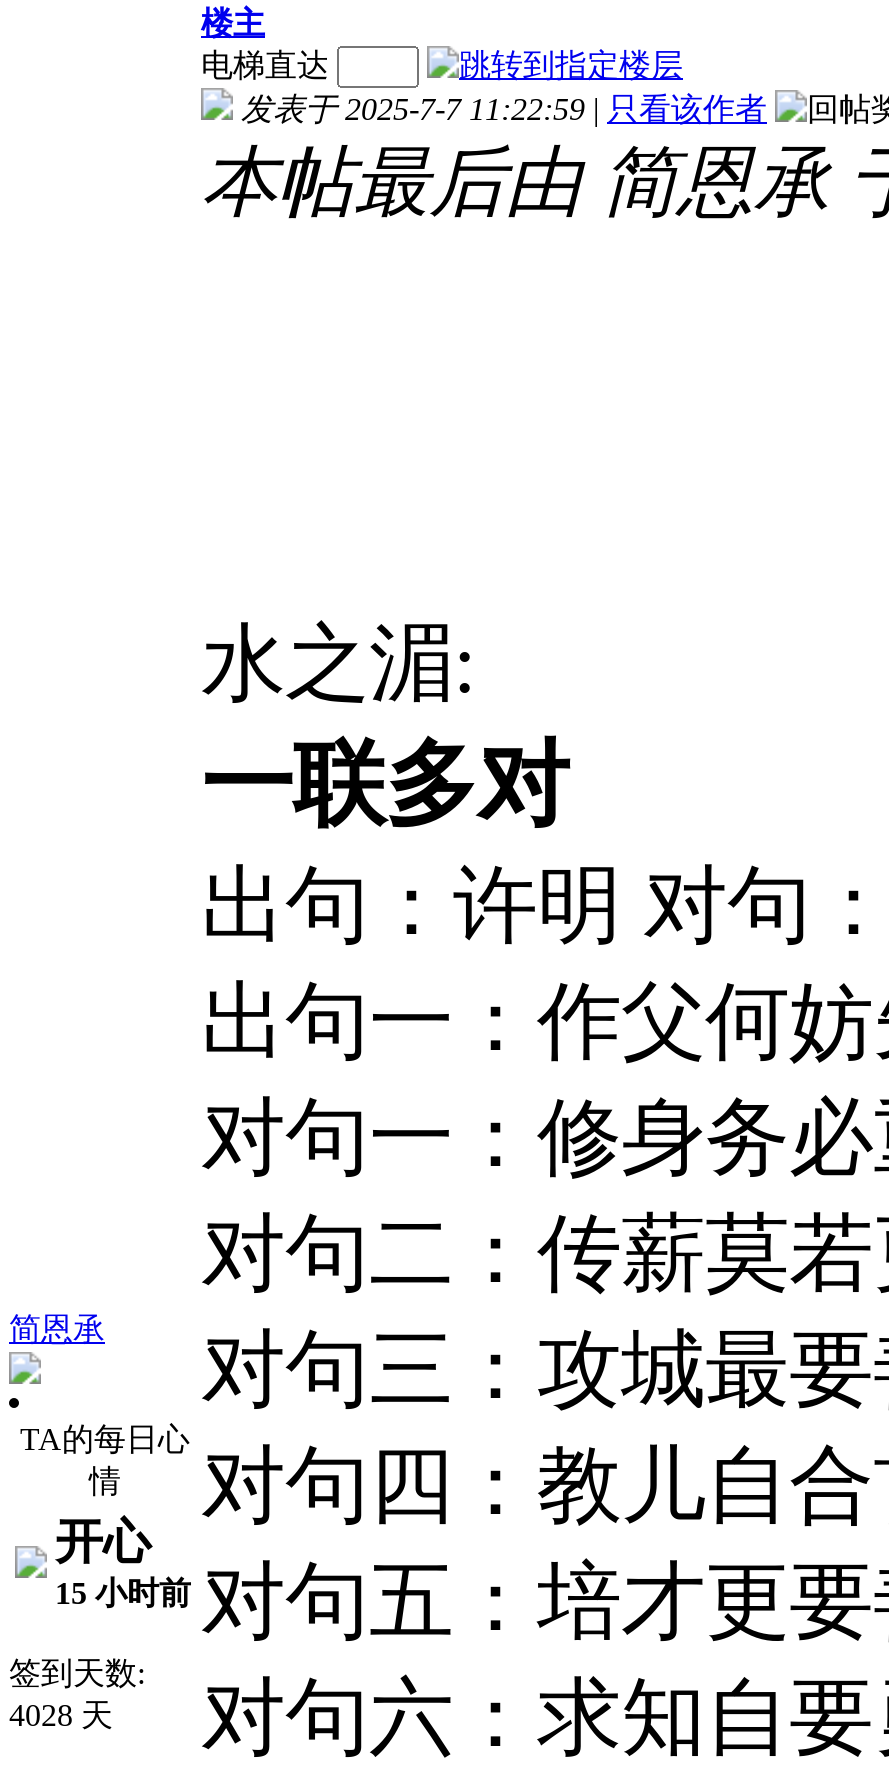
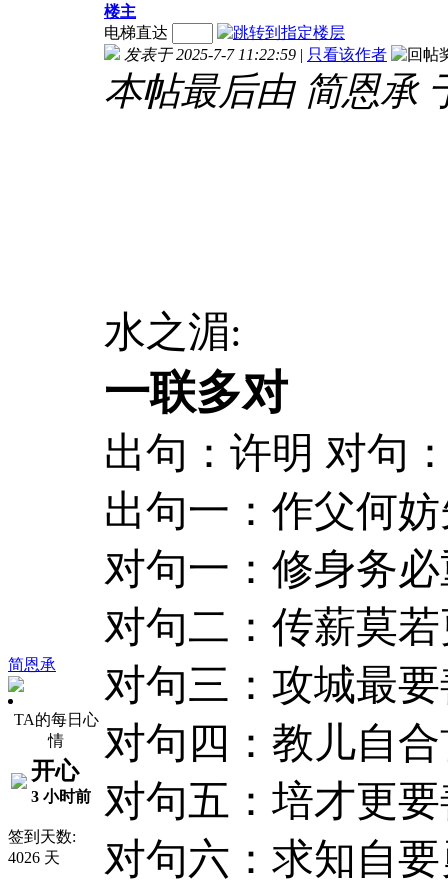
[55,1576,191,1610] 15 小时前 -> [31,788,91,805] 3 小时前
[9,1698,113,1732] 4028 天 -> [8,849,60,866] 4026 天

